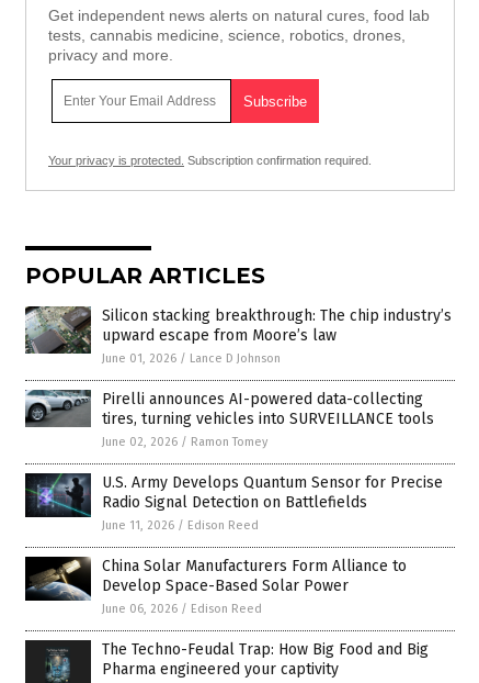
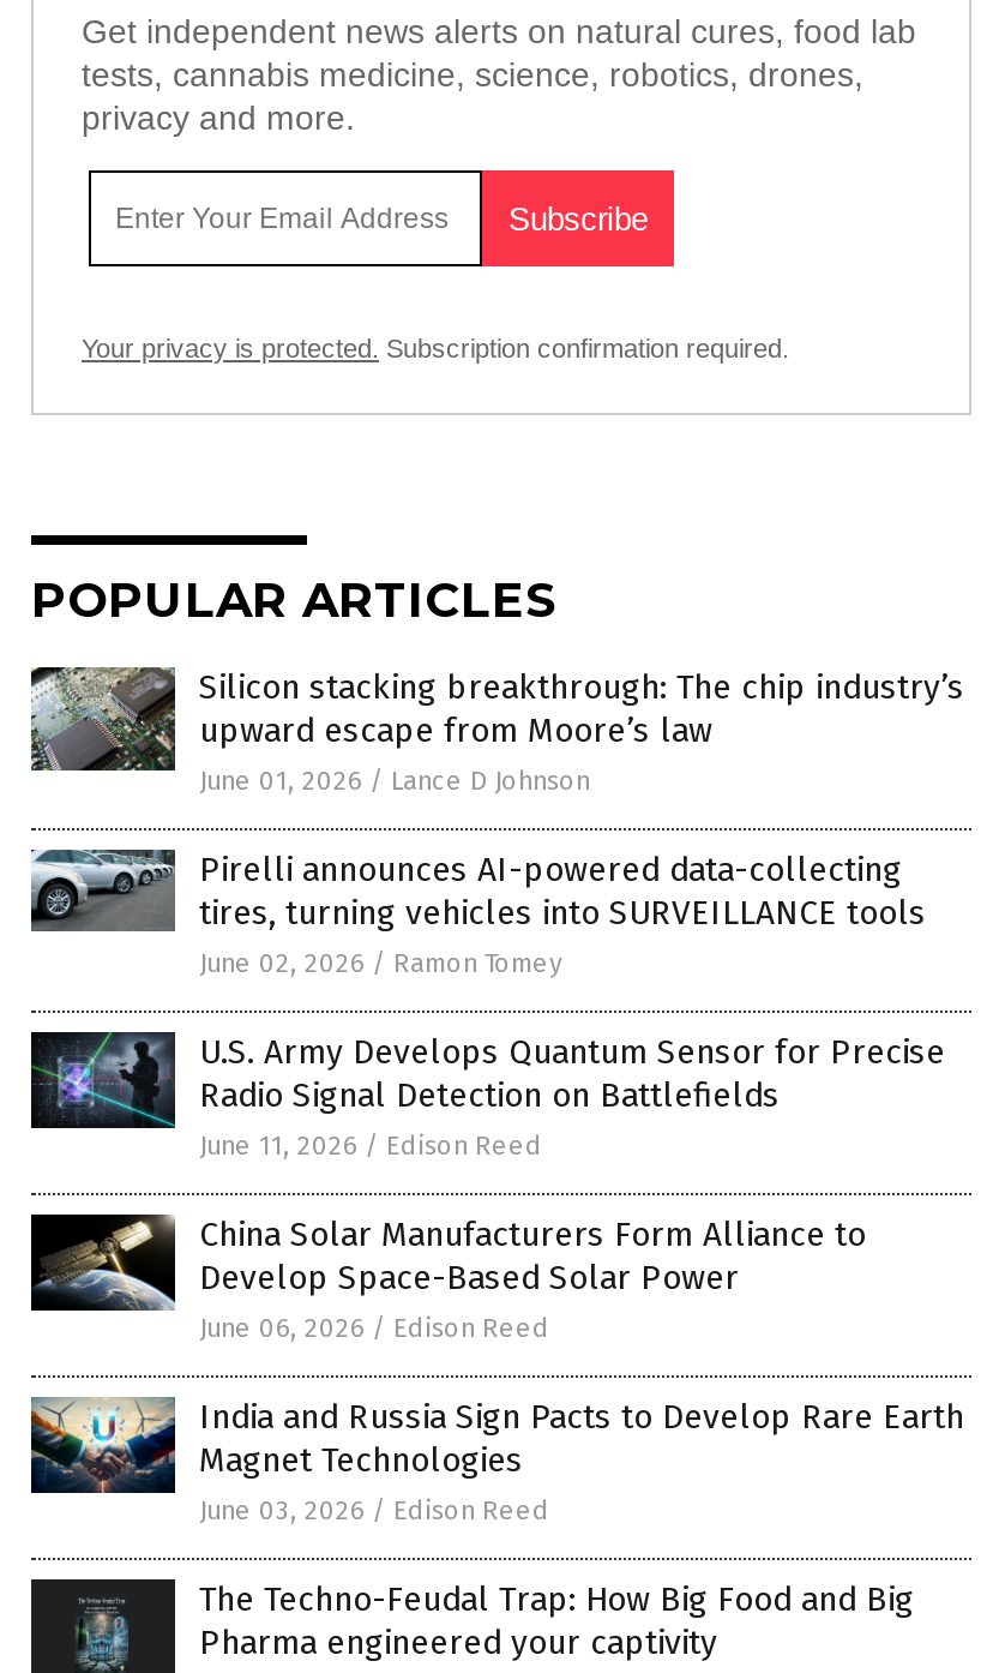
none -> [29,1397,964,1527] [image] | India and Russia Sign Pacts to Develop Rare Earth | Magnet Technologies | June 03, 2026 / Edison Reed

